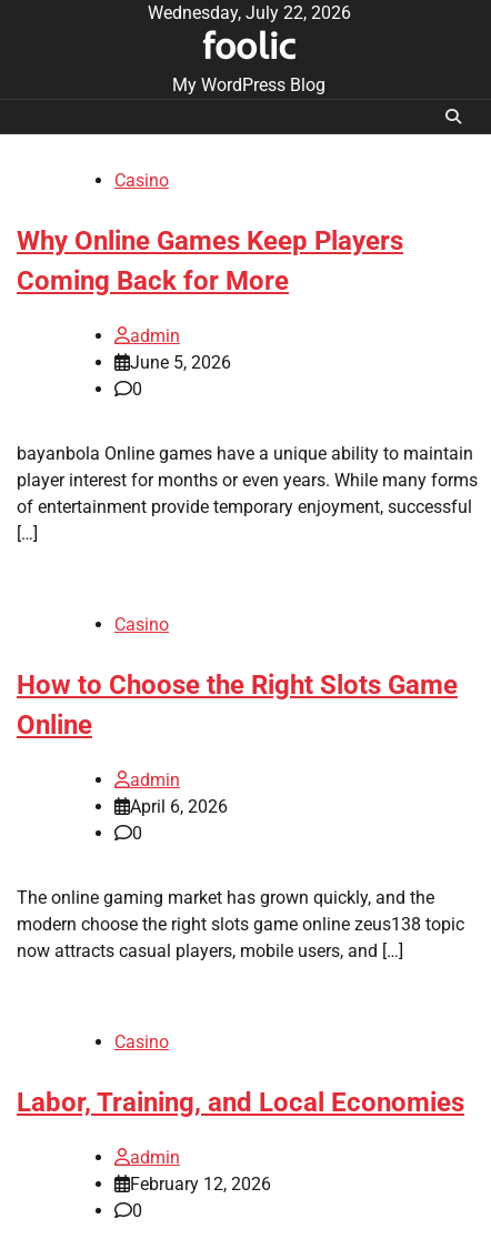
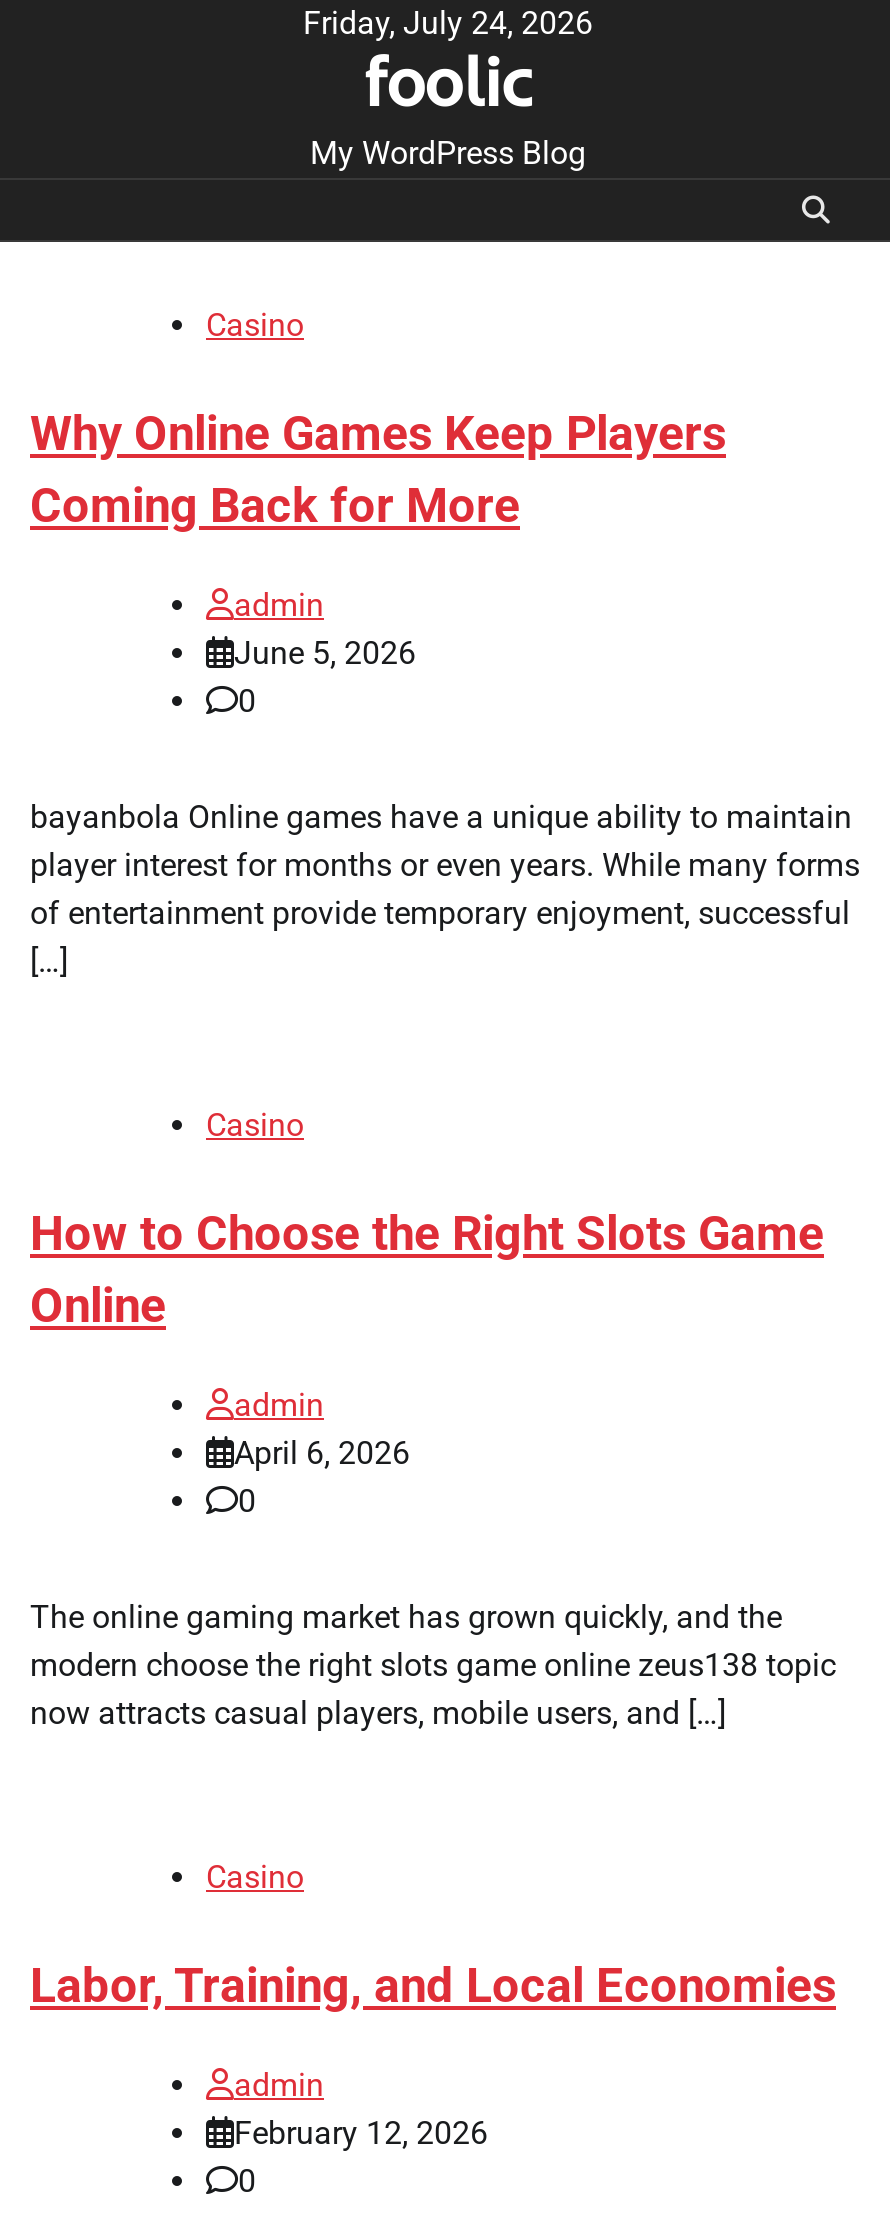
[147,2,350,23] Wednesday, July 22, 2026 -> [303,4,593,42] Friday, July 24, 2026

